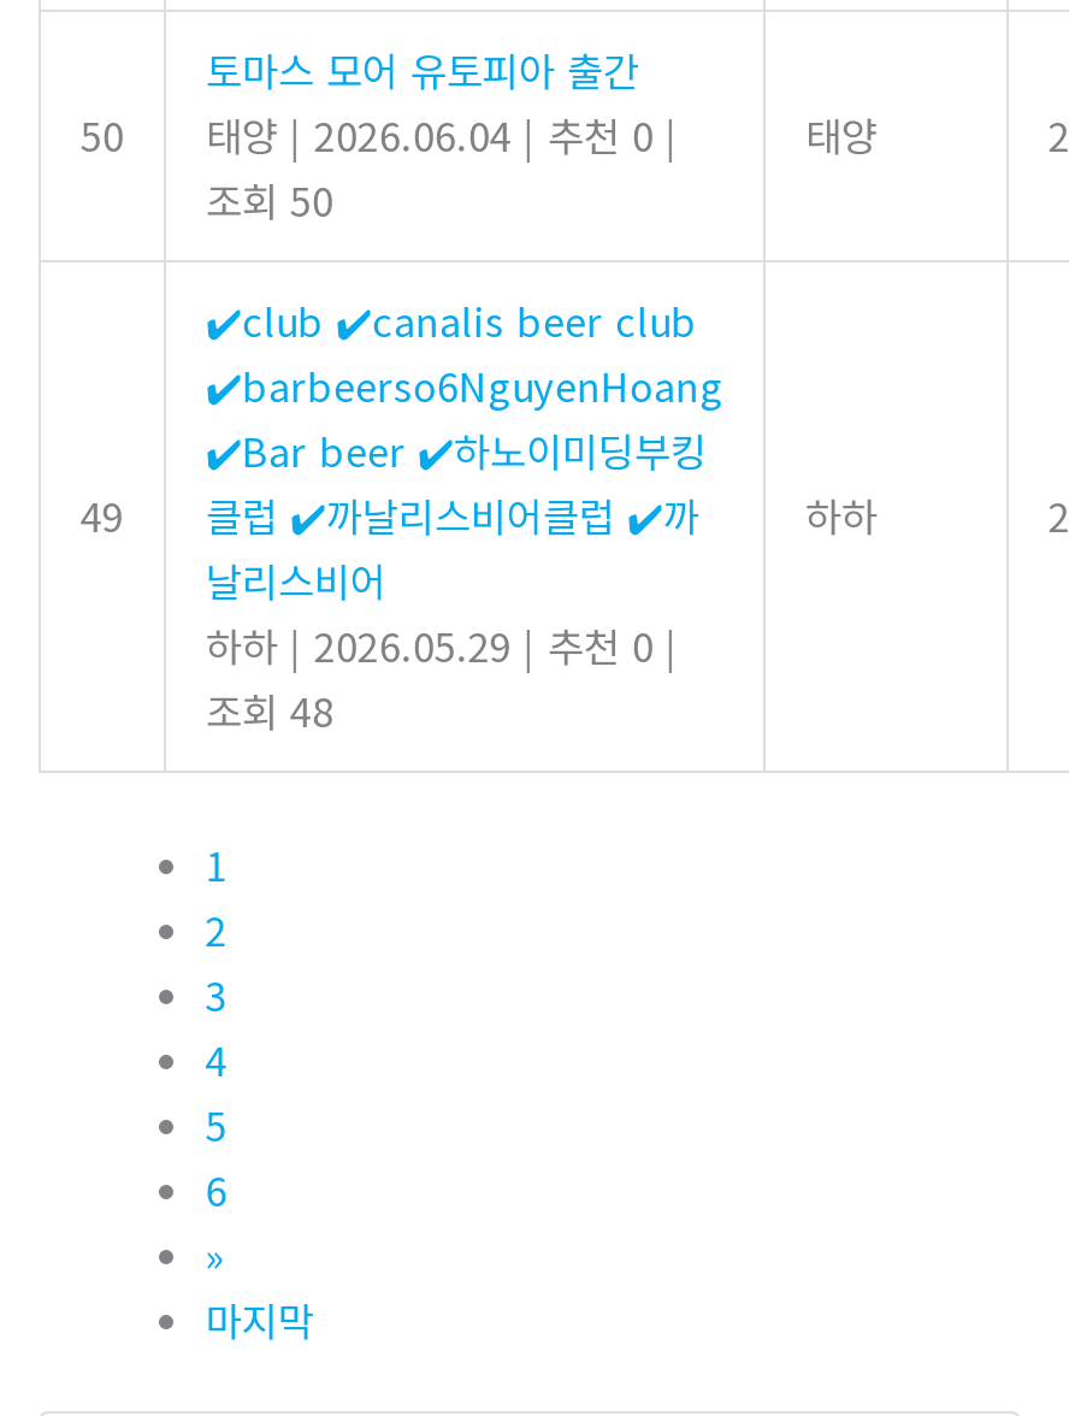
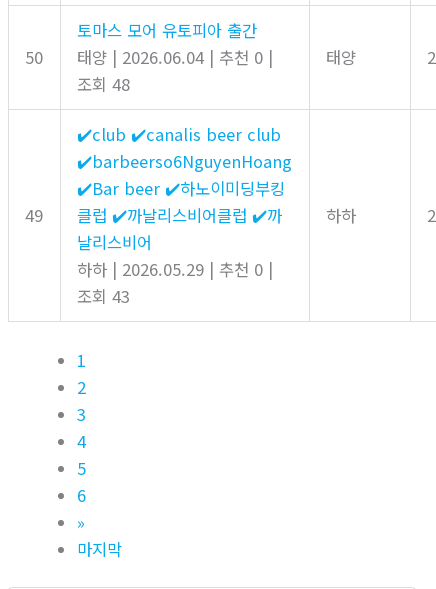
[206,172,333,229] 조회 50 -> [77,72,130,96] 조회 48
[206,682,333,740] 조회 48 -> [77,284,130,308] 조회 43

